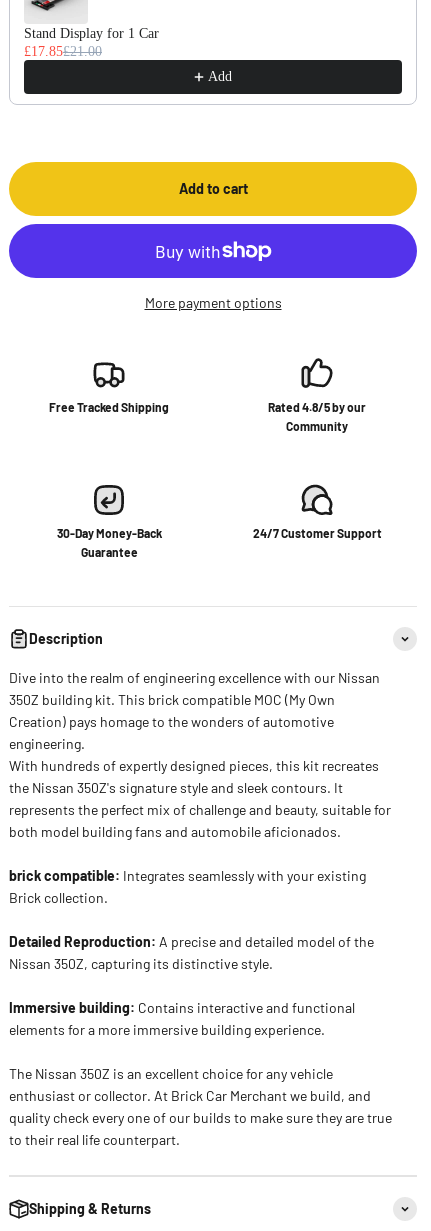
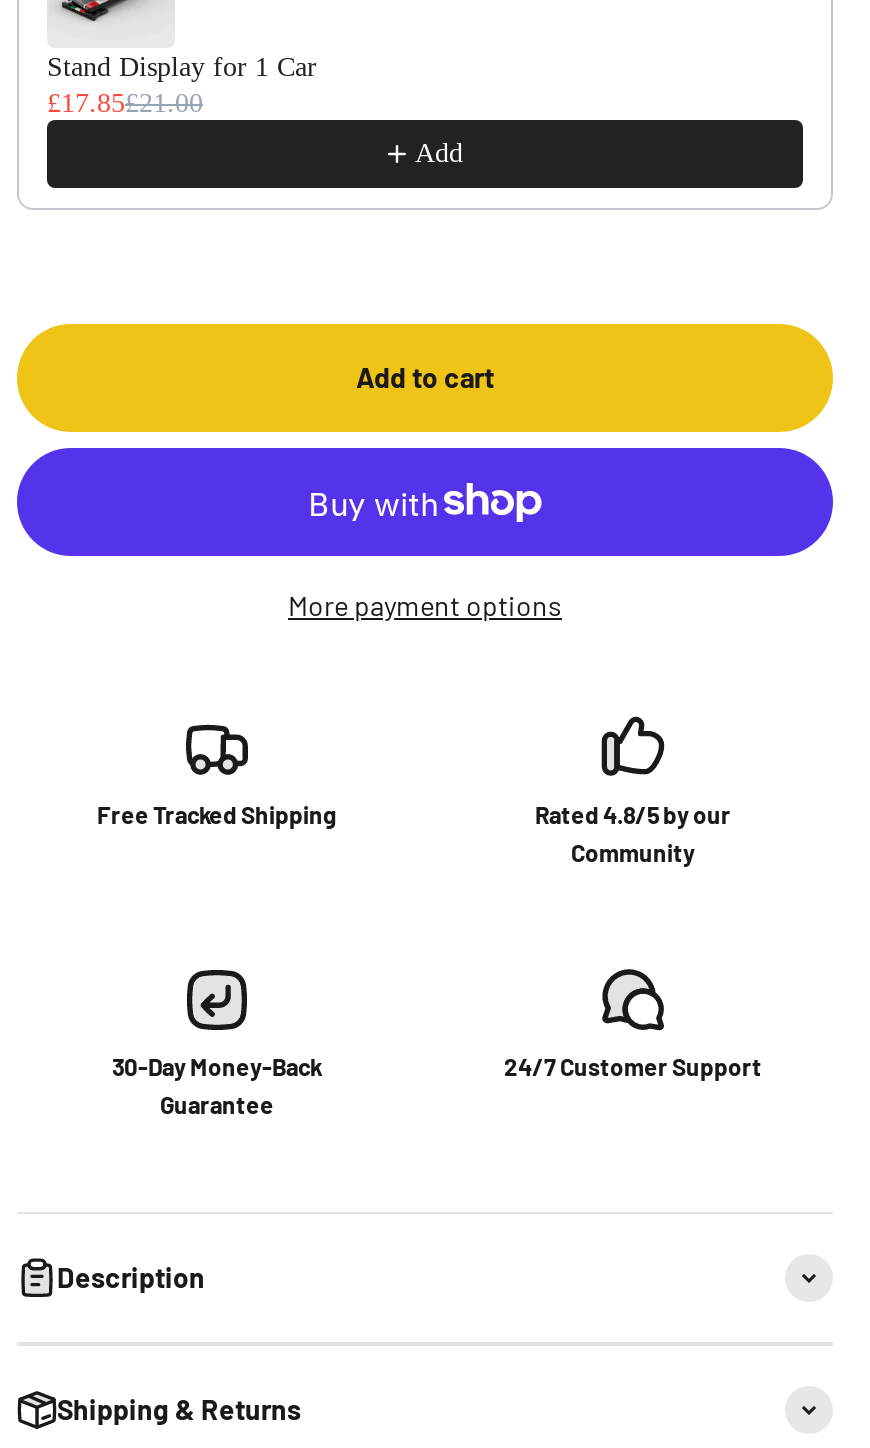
[9,669,392,1148] Dive into the realm of engineering excellence with our Nissan | 350Z building kit. This brick compatible MOC (My Own | Creation) pays homage to the wonders of automotive | engineering. | With hundreds of expertly designed pieces, this kit recreates | the Nissan 350Z's signature style and sleek contours. It | represents the perfect mix of challenge and beauty, suitable for | both model building fans and automobile aficionados. | brick compatible: Integrates seamlessly with your existing | Brick collection. | Detailed Reproduction: A precise and detailed model of the | Nissan 350Z, capturing its distinctive style. | Immersive building: Contains interactive and functional | elements for a more immersive building experience. | The Nissan 350Z is an excellent choice for any vehicle | enthusiast or collector. At Brick Car Merchant we build, and | quality check every one of our builds to make sure they are true | to their real life counterpart. -> none

